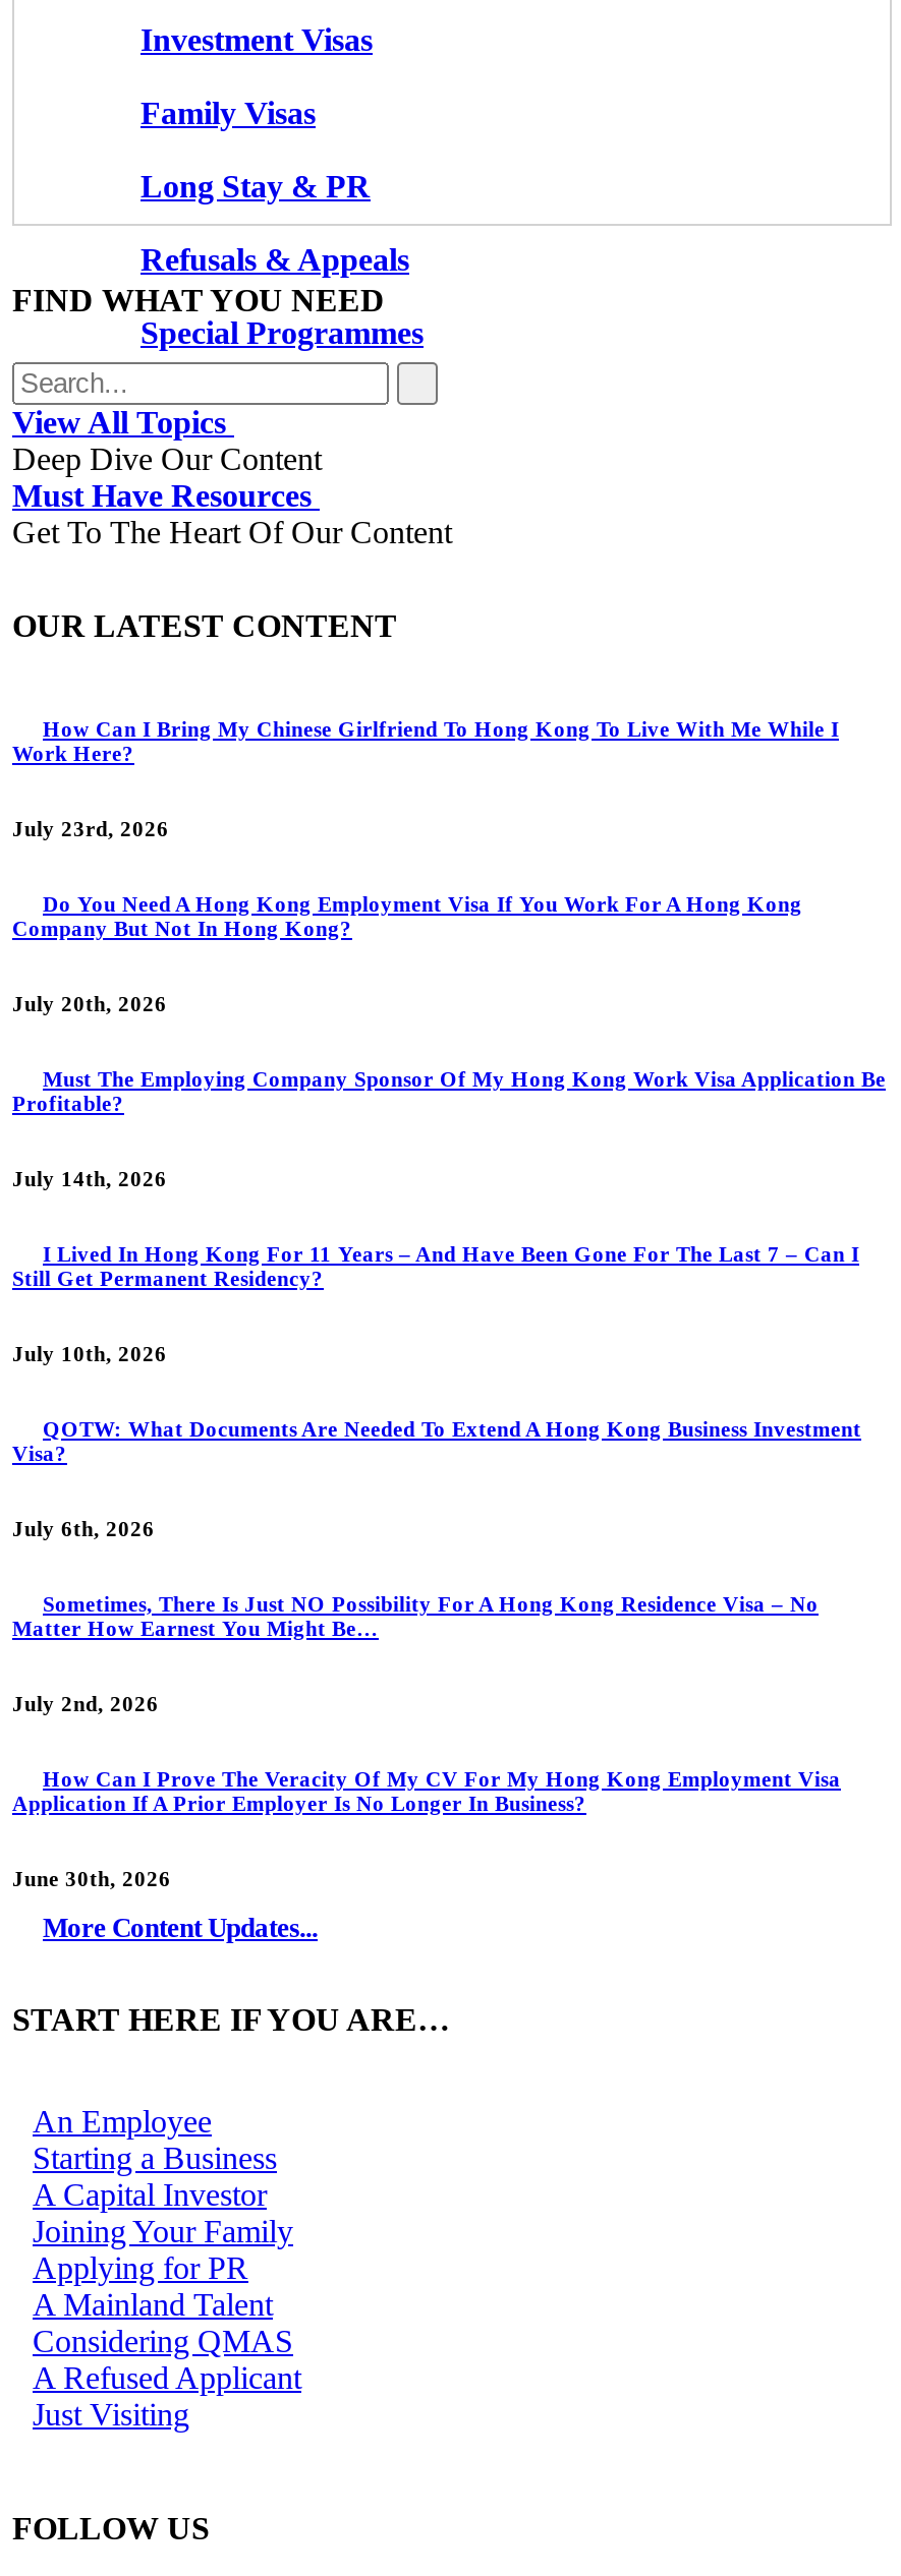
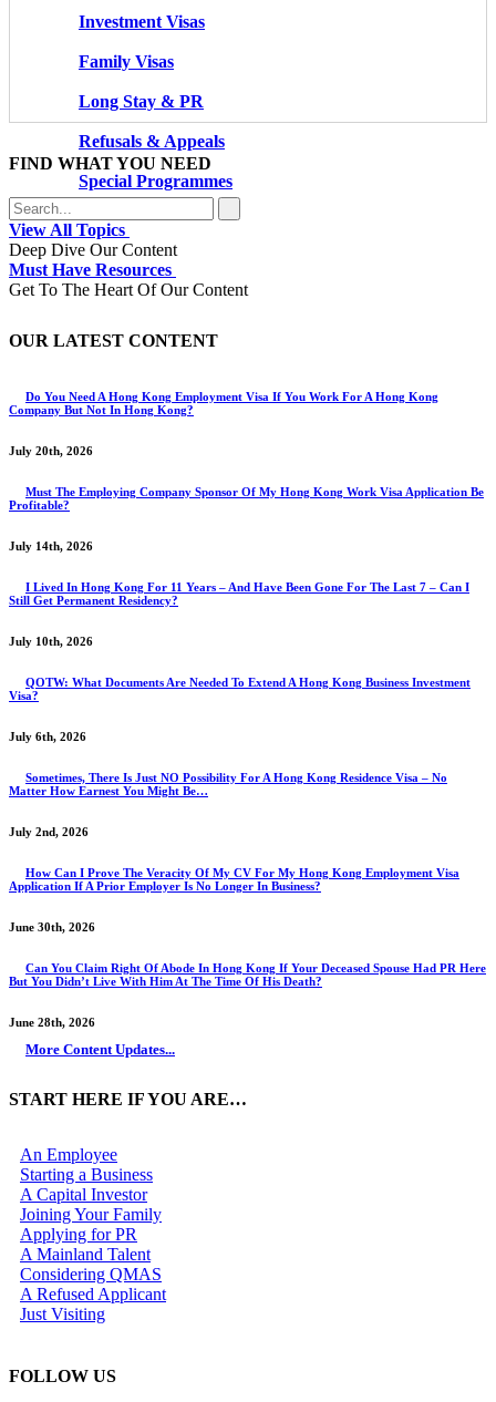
[12,716,839,840] How Can I Bring My Chinese Girlfriend To Hong Kong To Live With Me While I | Work Here? | July 23rd, 2026 -> none
moved [12,891,886,1889] -> [9,390,484,933]: Do You Need A Hong Kong Employment Visa If You Work For A Hong Kong | Company But Not In Hong Kong? | July 20th, 2026 | ... | Application If A Prior Employer Is No Longer In Business? | June 30th, 2026
none -> [9,961,486,1028] Can You Claim Right Of Abode In Hong Kong If Your Deceased Spouse Had PR Here | But You Didn’t Live With Him At The Time Of His Death? | June 28th, 2026

